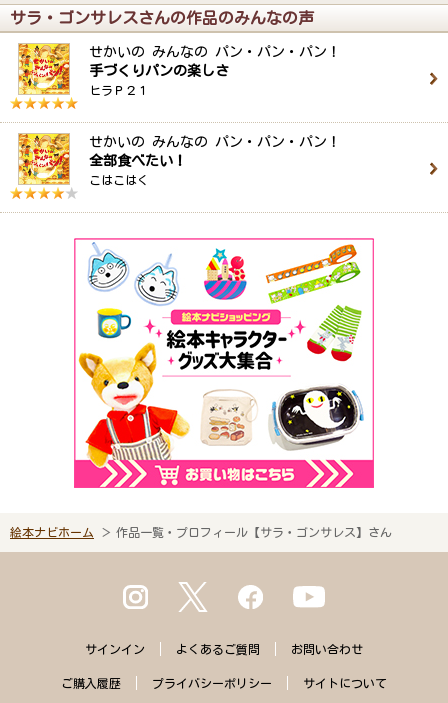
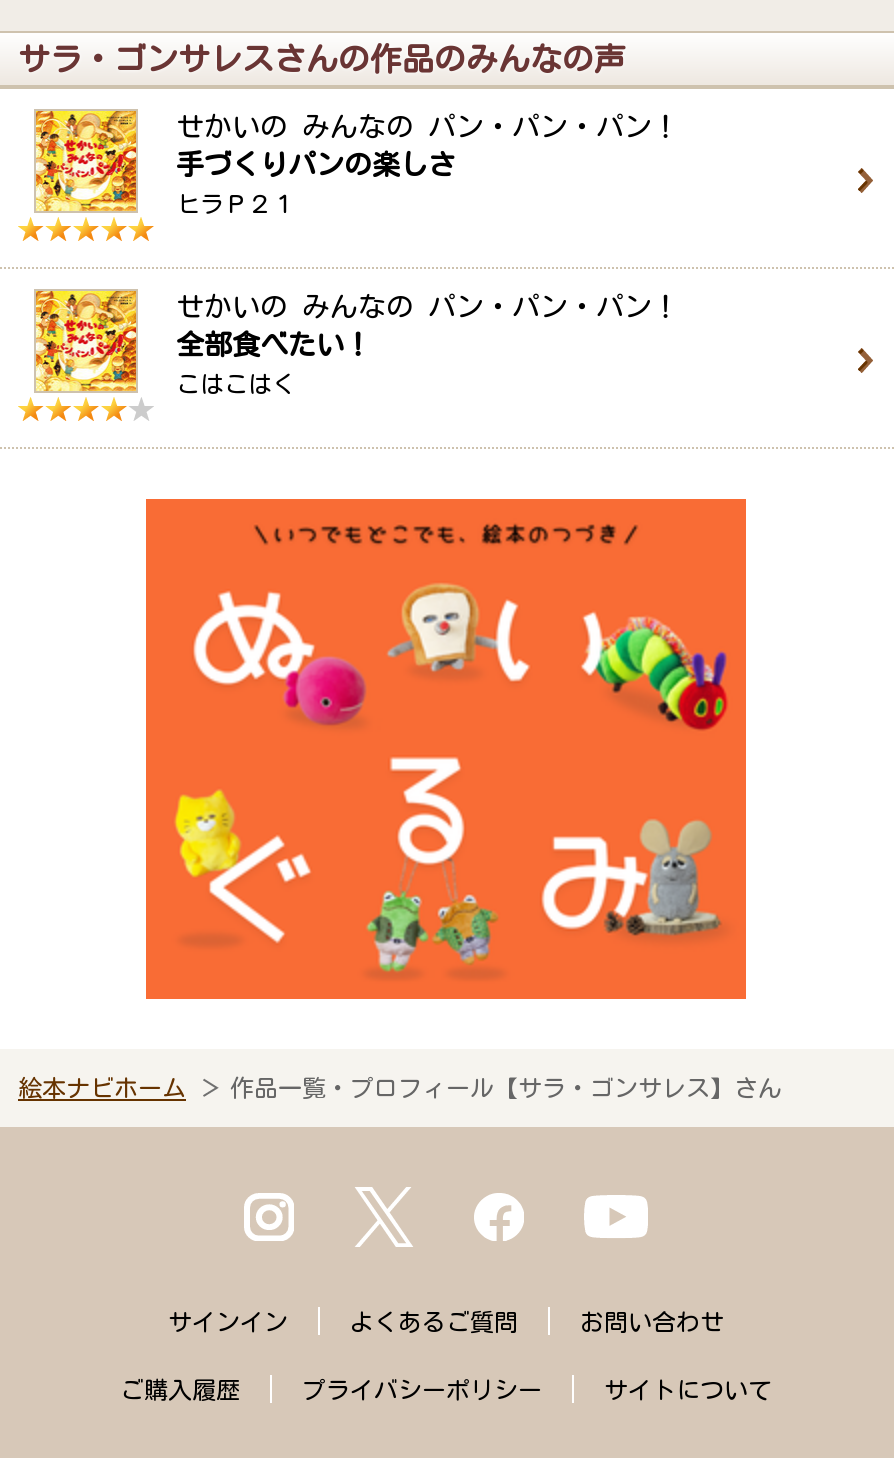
[73,237,375,489] [image] -> [144,497,748,1001] [image]

